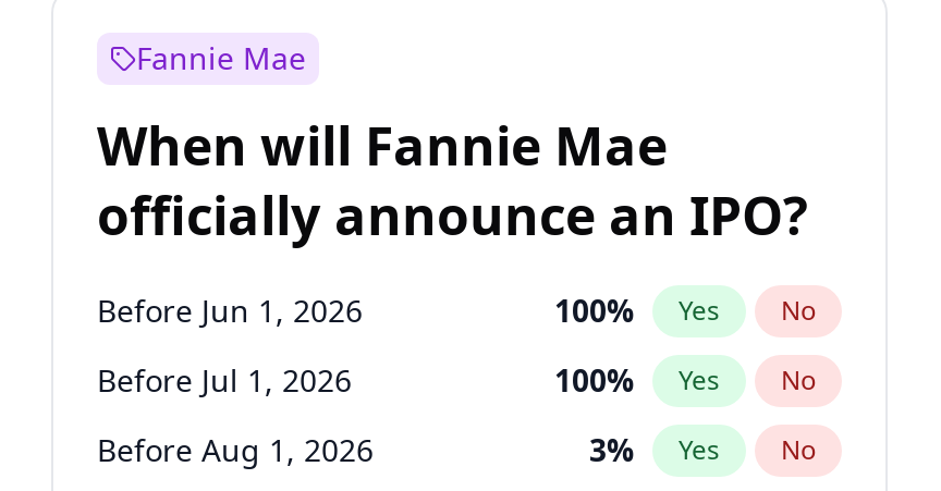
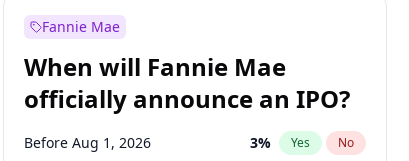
[97,290,816,401] Before Jun 1, 2026 | 100% | Yes | No | Before Jul 1, 2026 | 100% | Yes | No -> none

